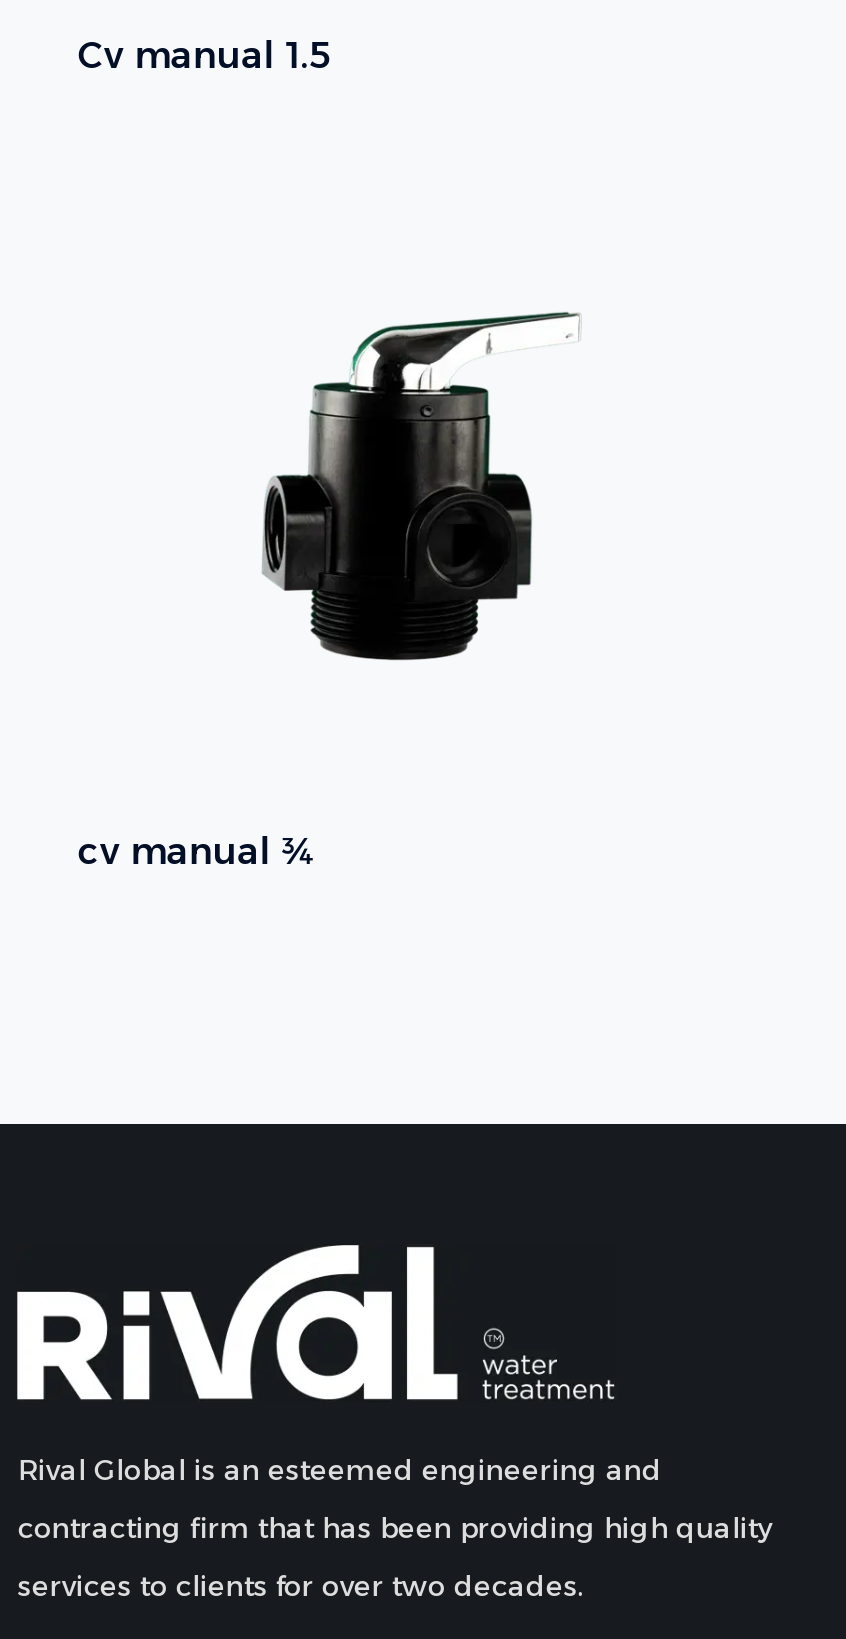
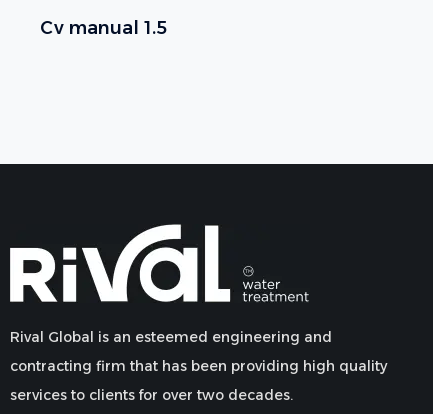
[261,311,579,661] [image] -> none
[78,830,316,874] cv manual ¾ -> none

